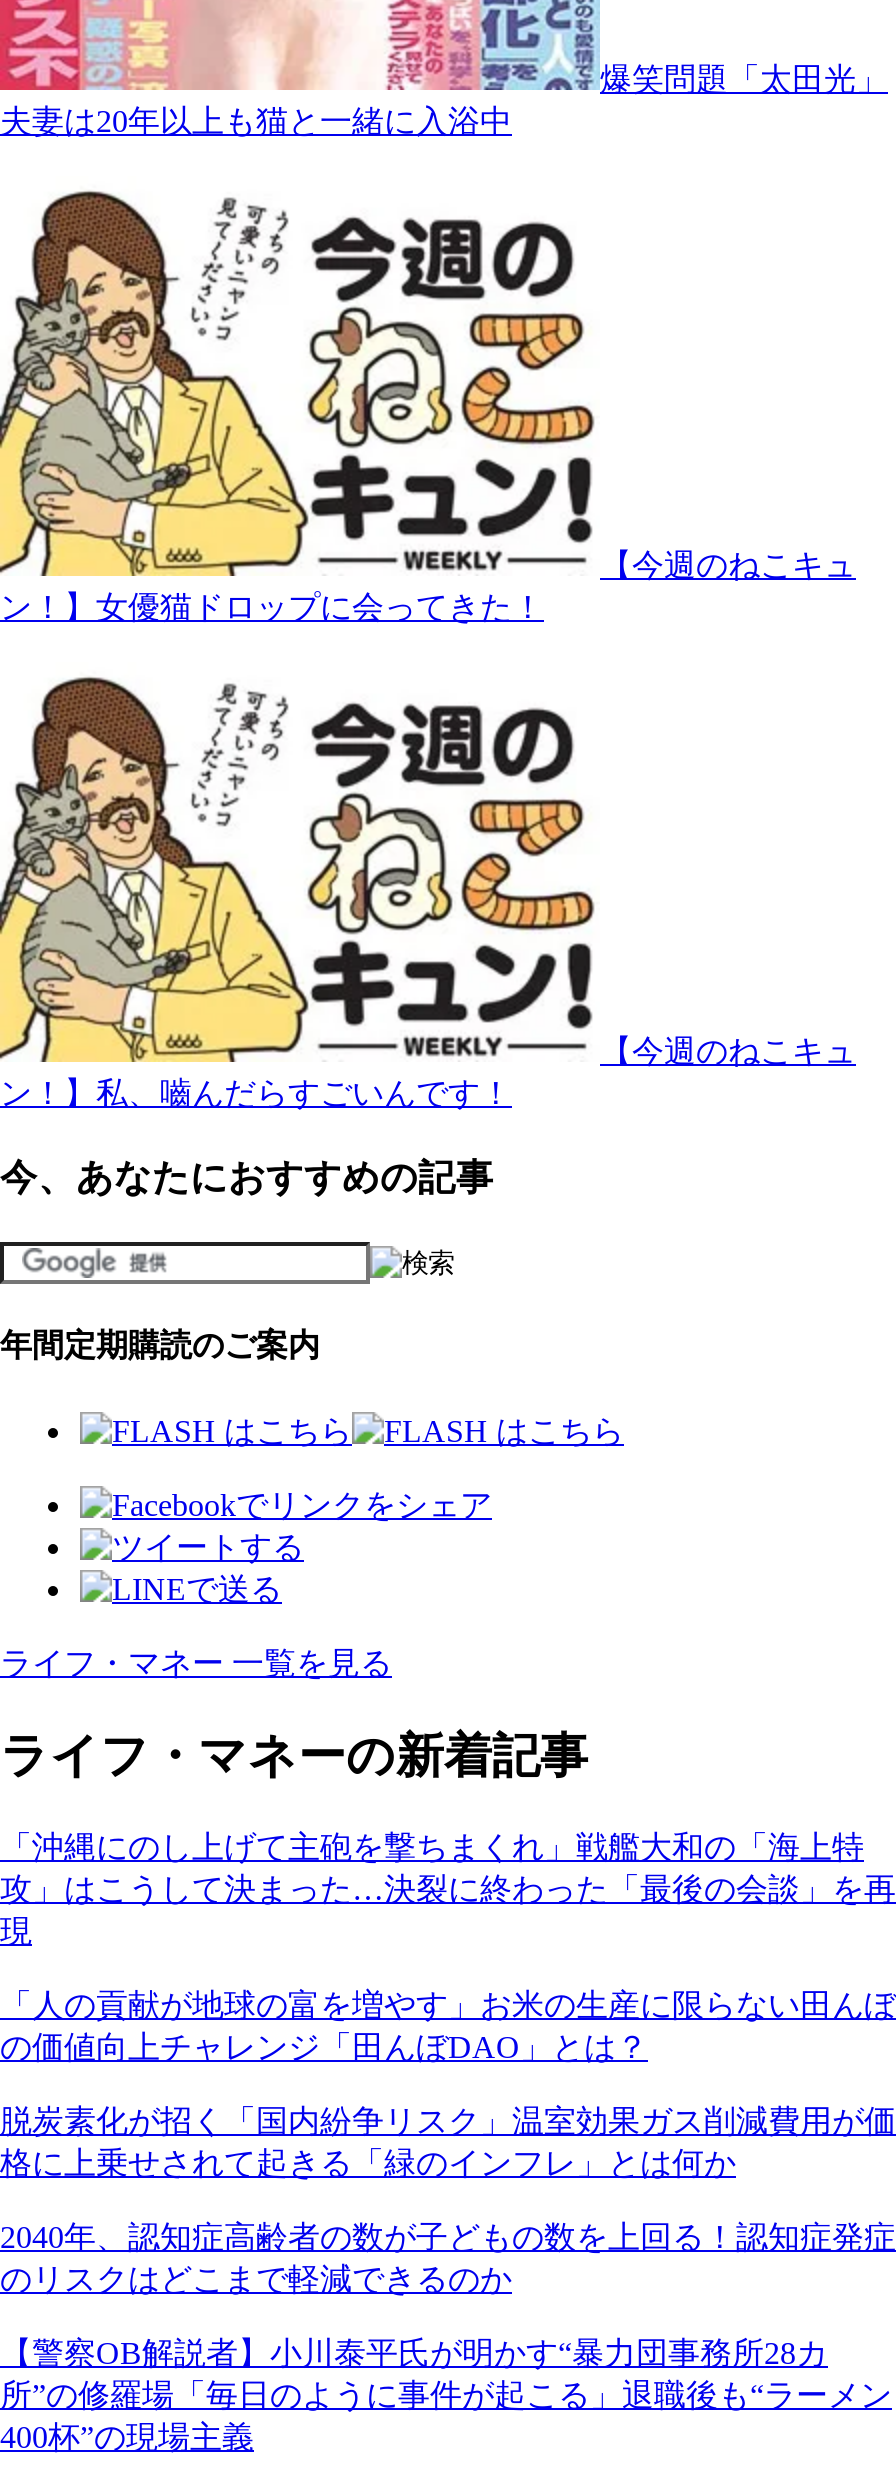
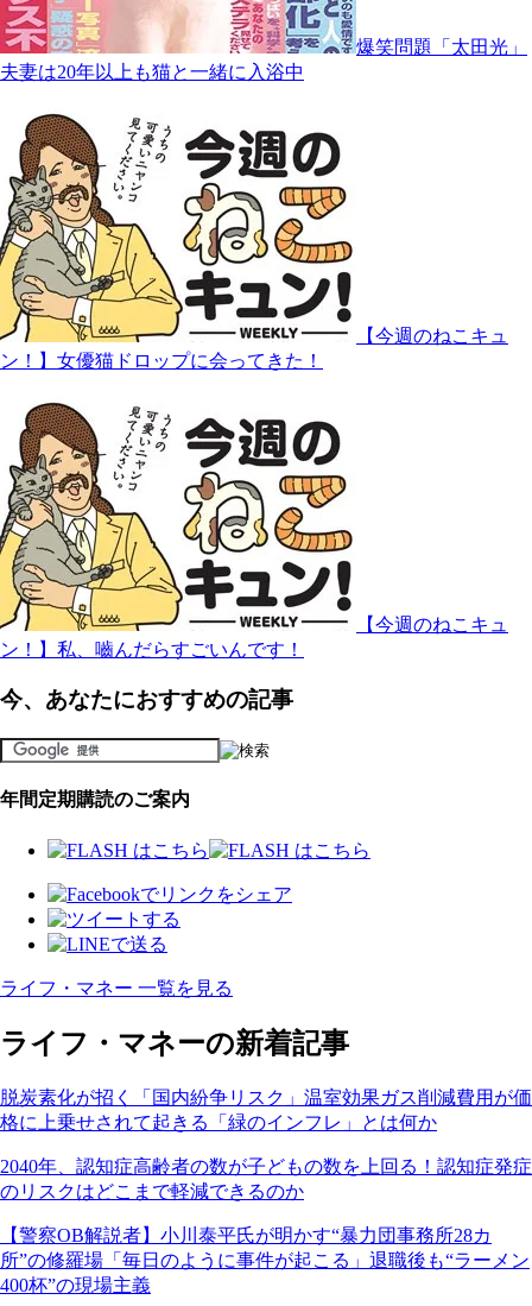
[0,1831,896,2065] 「沖縄にのし上げて主砲を撃ちまくれ」戦艦大和の「海上特 | 攻」はこうして決まった…決裂に終わった「最後の会談」を再 | 現 | 「人の貢献が地球の富を増やす」お米の生産に限らない田んぼ | の価値向上チャレンジ「田んぼDAO」とは？ -> none

